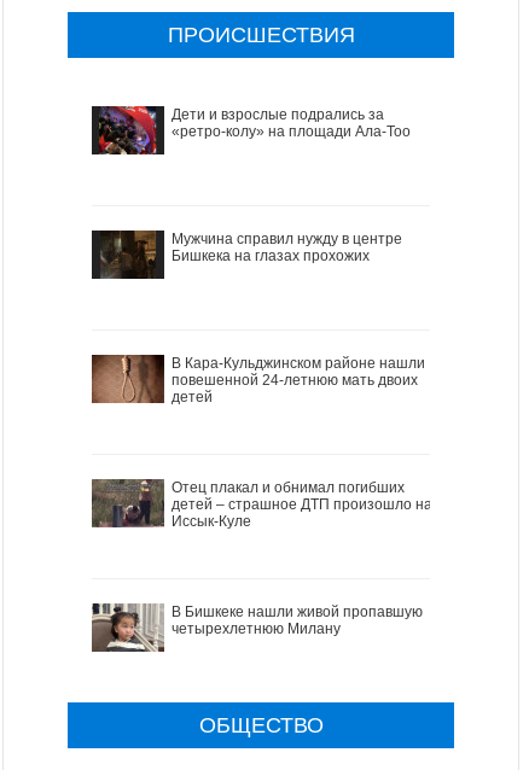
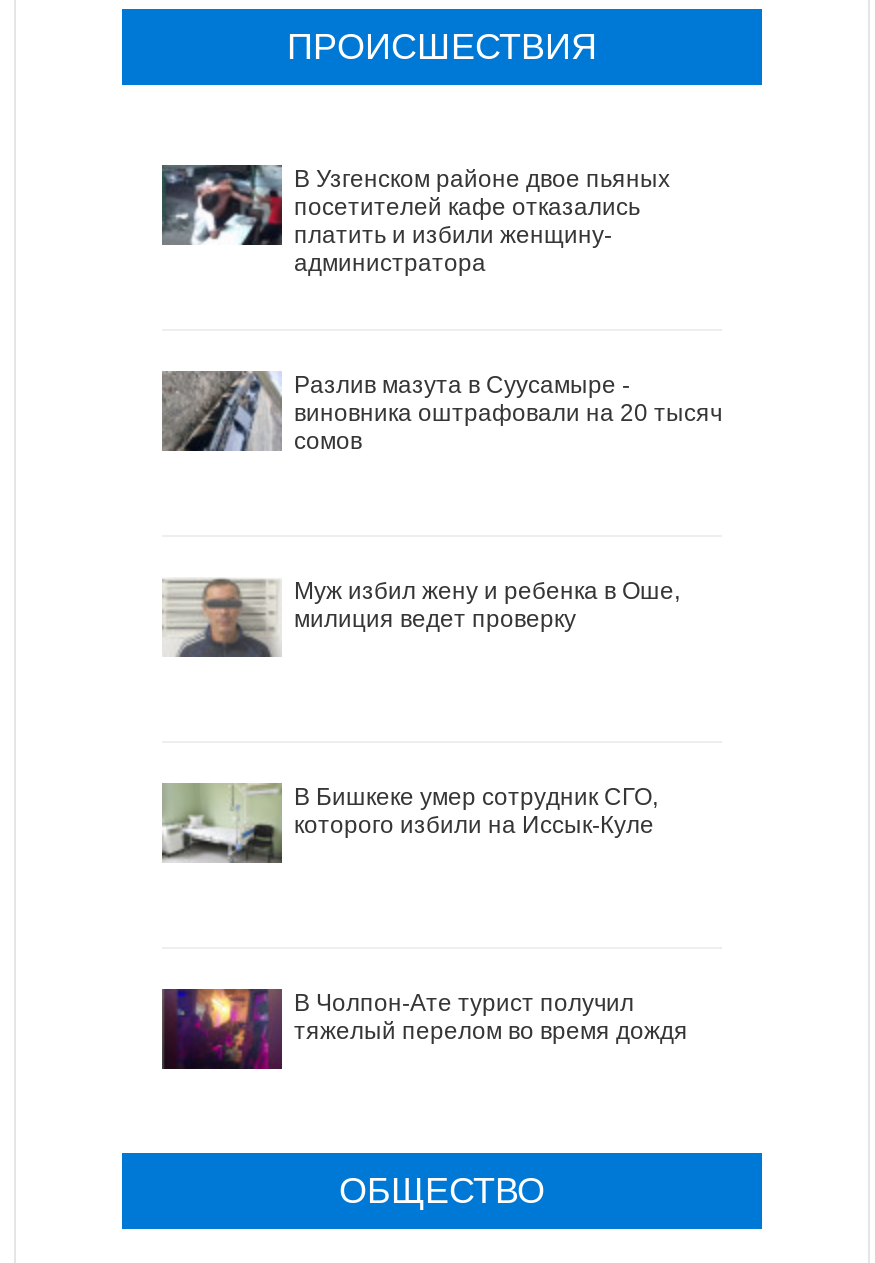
[92,105,411,156] [image] | Дети и взрослые подрались за | «ретро-колу» на площади Ала-Тоо -> [162,163,670,277] [image] | В Узгенском районе двое пьяных | посетителей кафе отказались | платить и избили женщину- | администратора
[92,230,402,280] [image] | Мужчина справил нужду в центре | Бишкека на глазах прохожих -> [162,371,722,455] [image] | Разлив мазута в Суусамыре - | виновника оштрафовали на 20 тысяч | сомов
[91,354,425,405] [image] | В Кара-Кульджинском районе нашли | повешенной 24-летнюю мать двоих | детей -> [162,577,680,659] [image] | Муж избил жену и ребенка в Оше, | милиция ведет проверку
[91,479,432,530] [image] | Отец плакал и обнимал погибших | детей – страшное ДТП произошло на | Иссык-Куле -> [162,783,658,863] [image] | В Бишкеке умер сотрудник СГО, | которого избили на Иссык-Куле
[92,603,423,653] [image] | В Бишкеке нашли живой пропавшую | четырехлетнюю Милану -> [162,989,688,1069] [image] | В Чолпон-Ате турист получил | тяжелый перелом во время дождя

